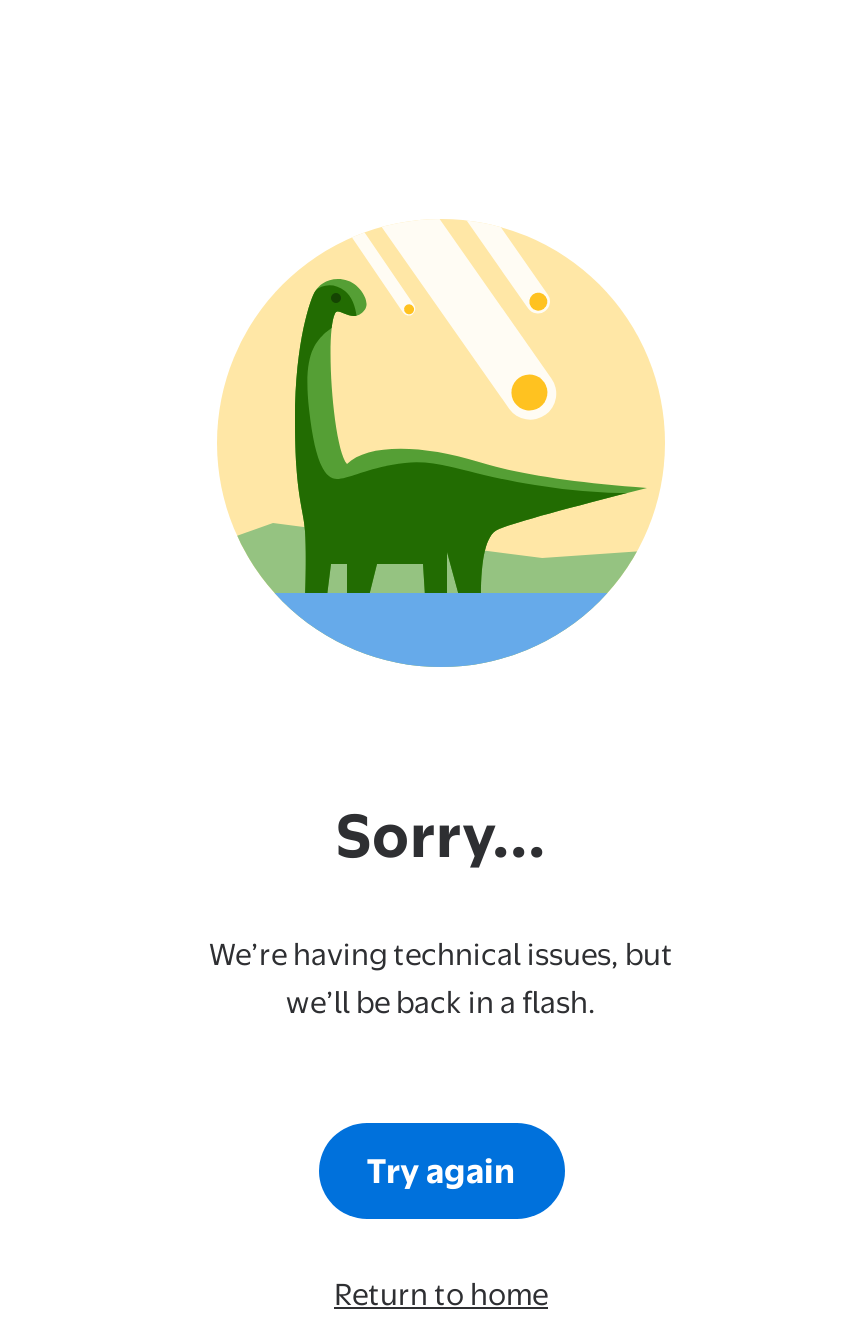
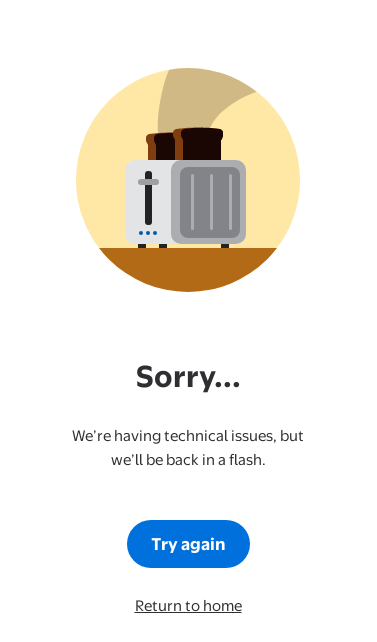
[237,221,645,669] [image] -> [87,68,287,293] [image]

